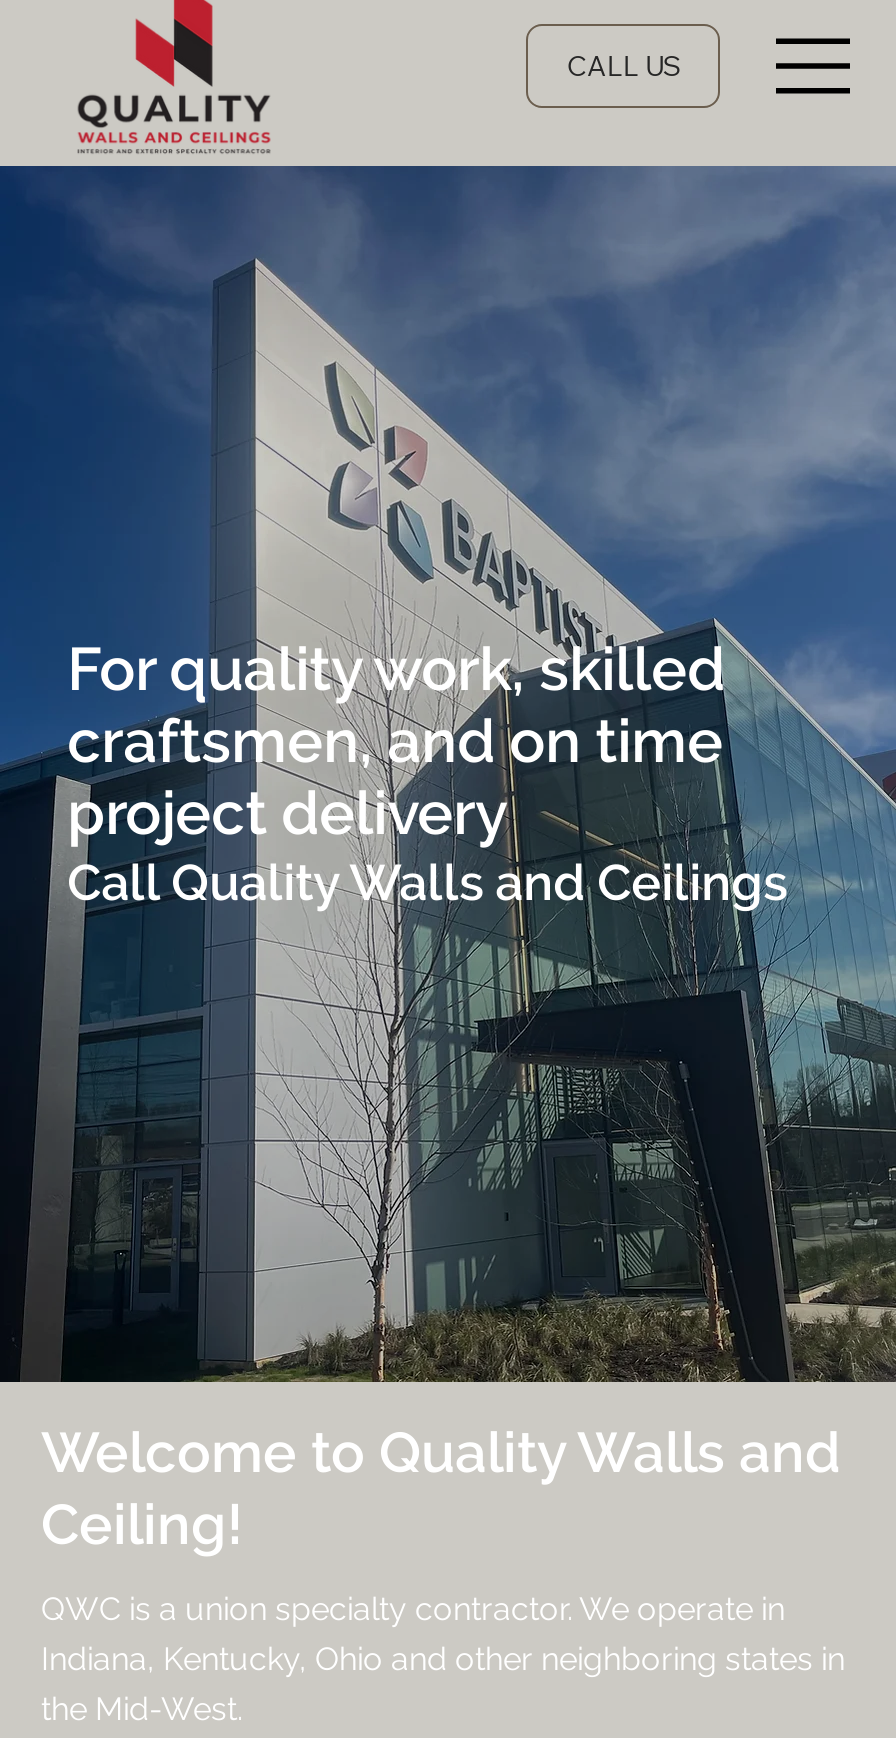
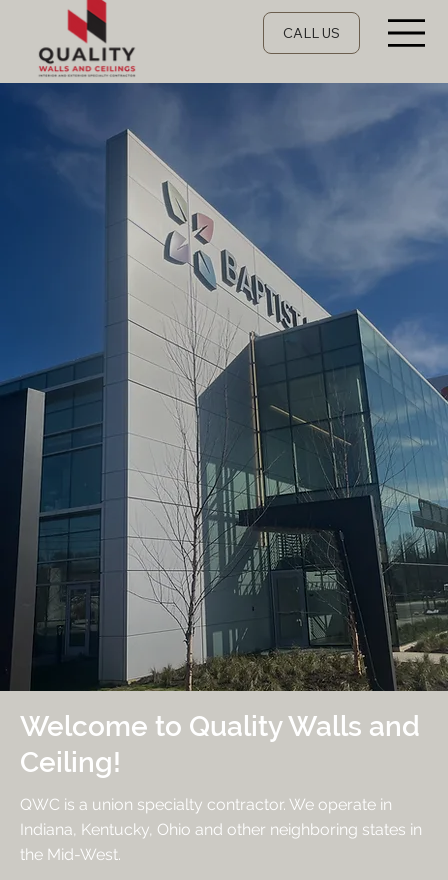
[67,634,787,912] For quality work, skilled | craftsmen, and on time | project delivery | Call Quality Walls and Ceilings -> none

